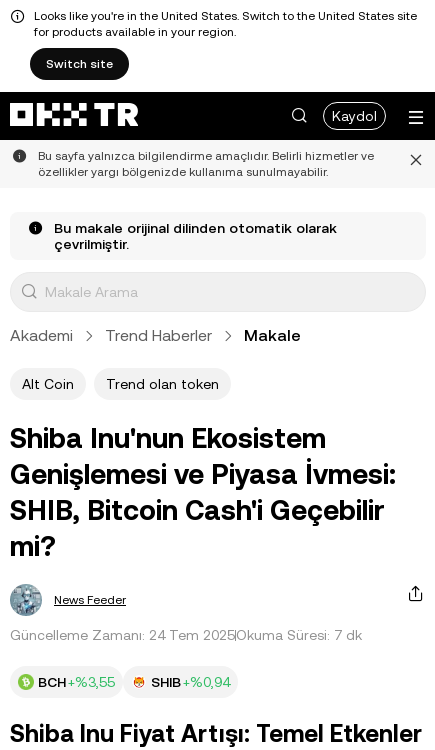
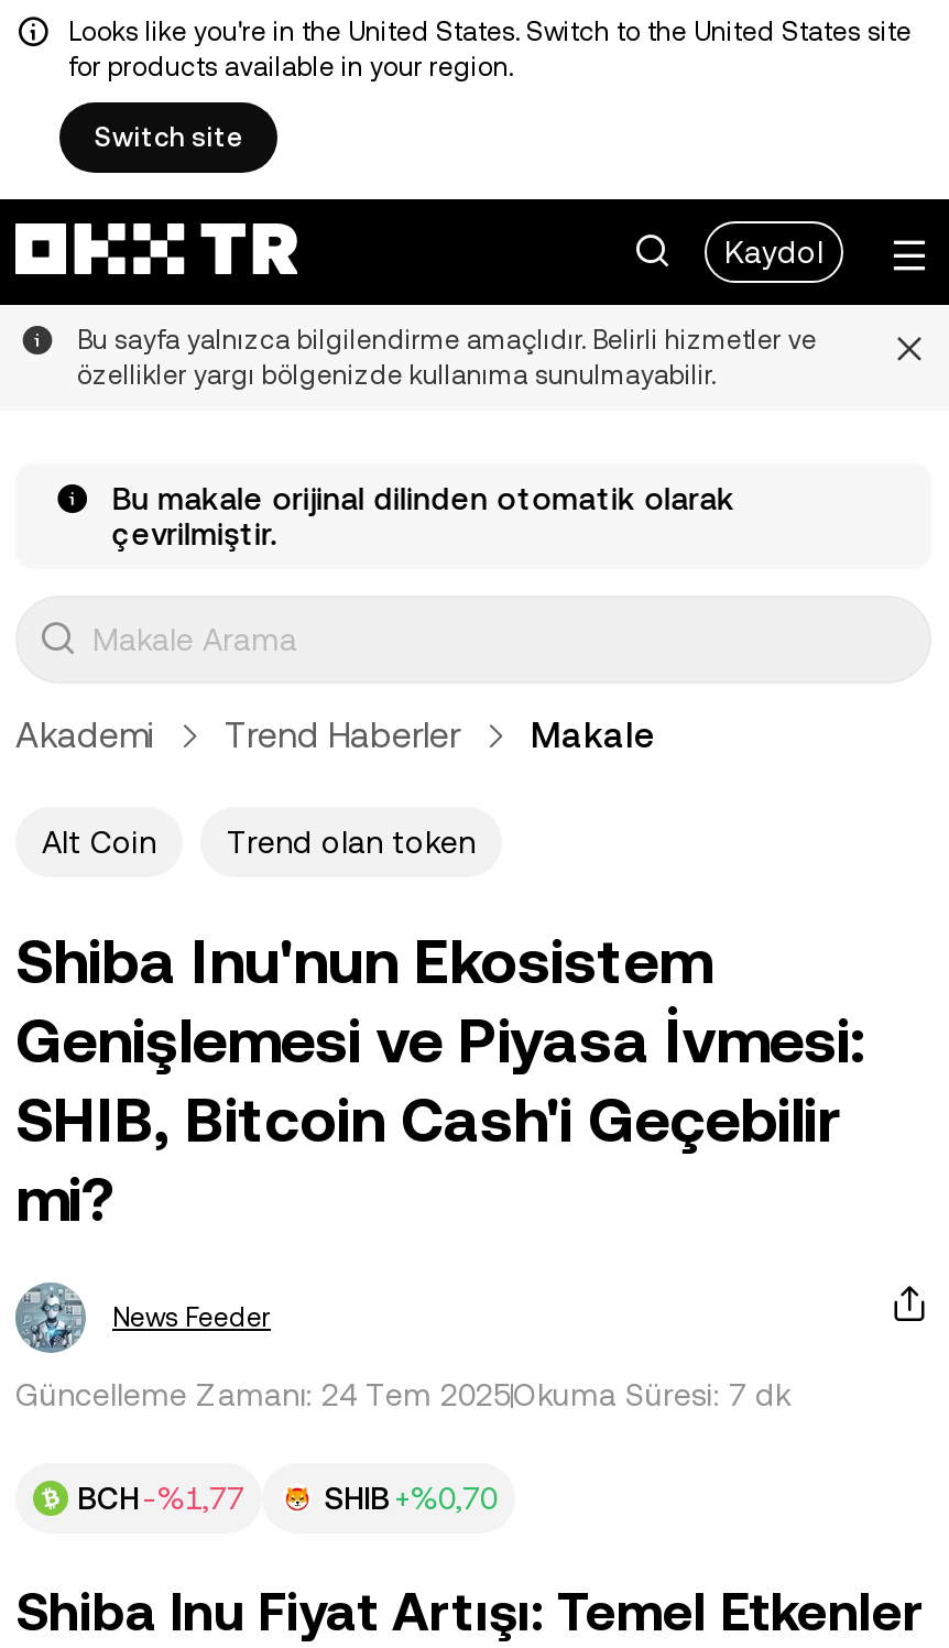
[38,674,115,690] BCH +%3,55 -> [77,1481,244,1516] BCH -%1,77
[151,674,230,690] SHIB +%0,94 -> [324,1481,498,1516] SHIB +%0,70

